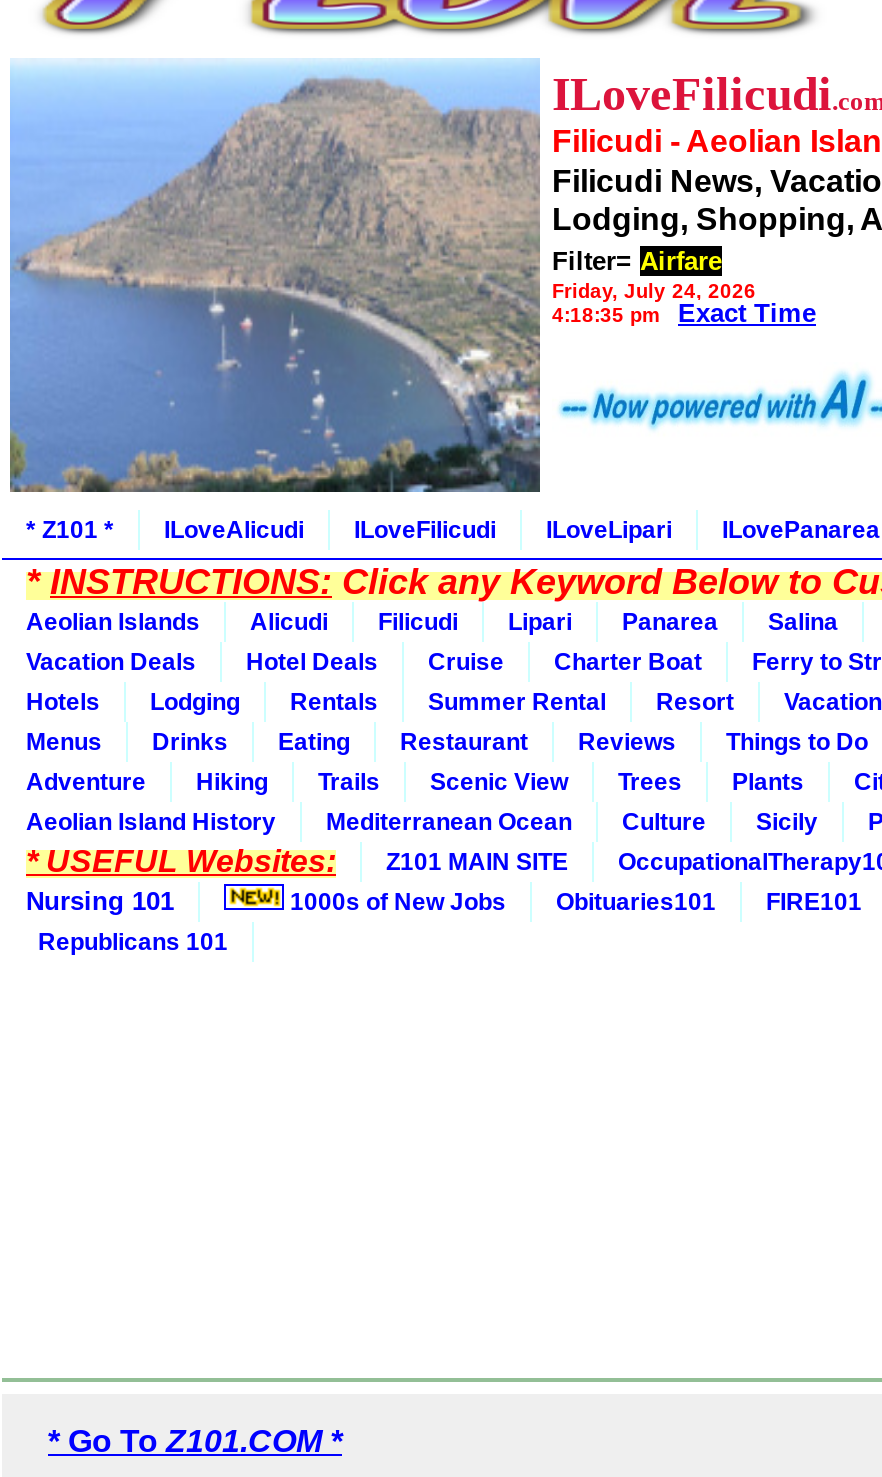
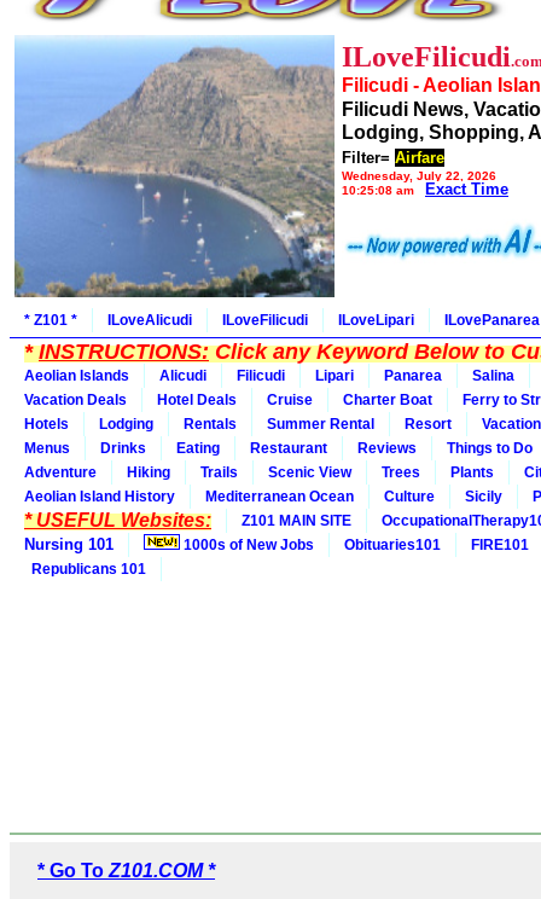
[552,280,756,326] Friday, July 24, 2026 | 4:18:35 pm -> [342,169,496,197] Wednesday, July 22, 2026 | 10:25:08 am

